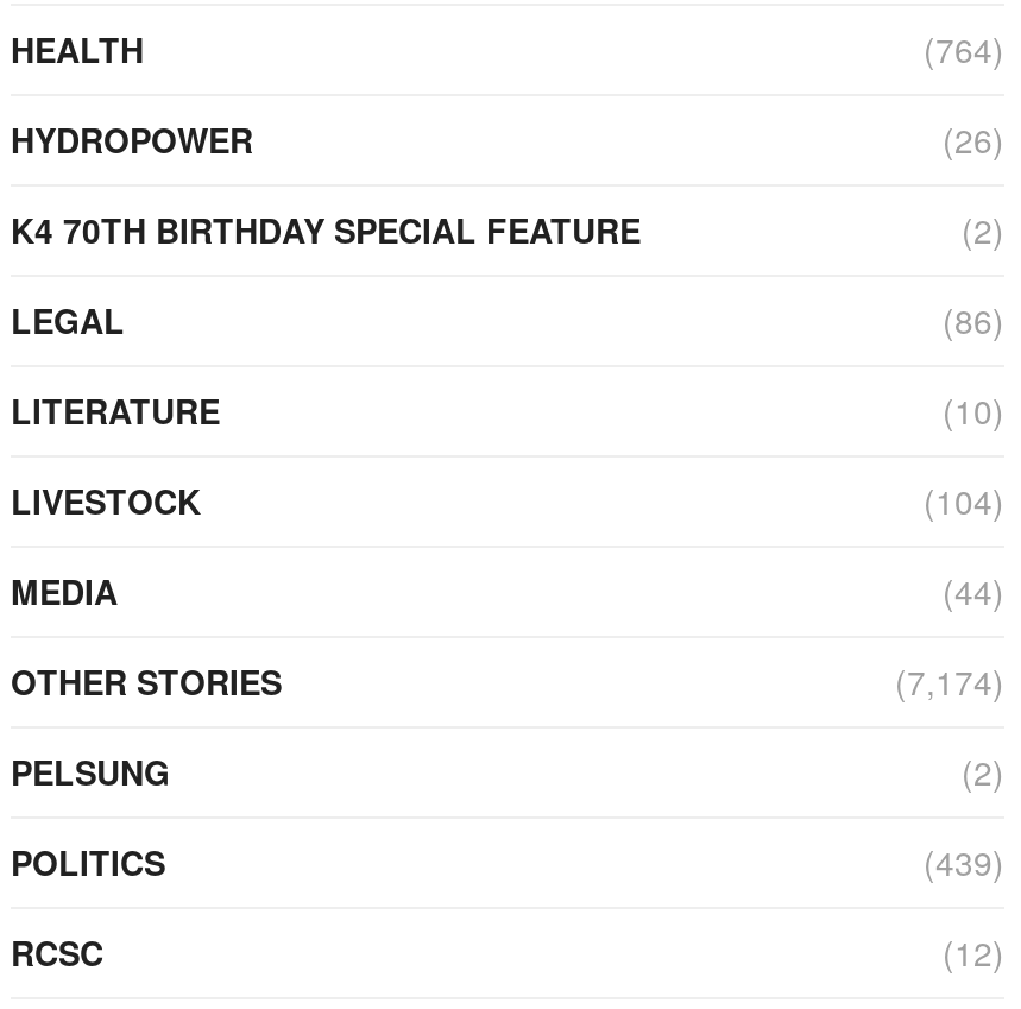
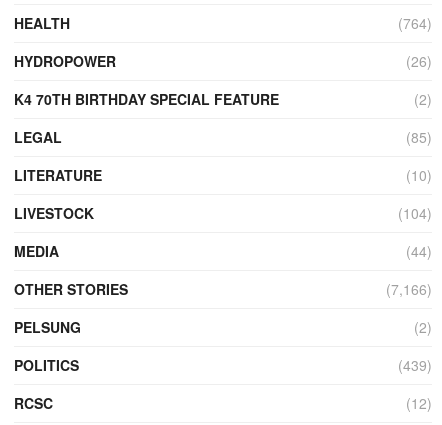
[943,296,1004,344] (86) -> [406,127,432,147] (85)
[895,658,1004,705] (7,174) -> [386,279,432,299] (7,166)

